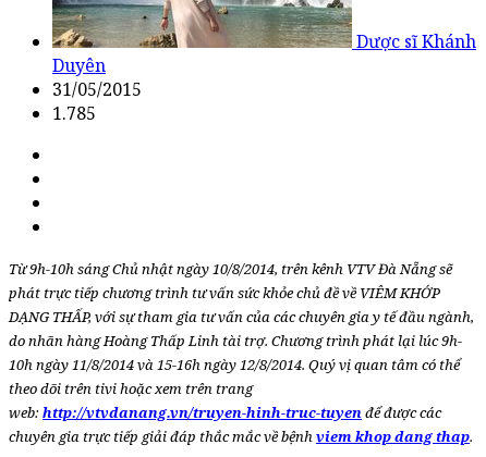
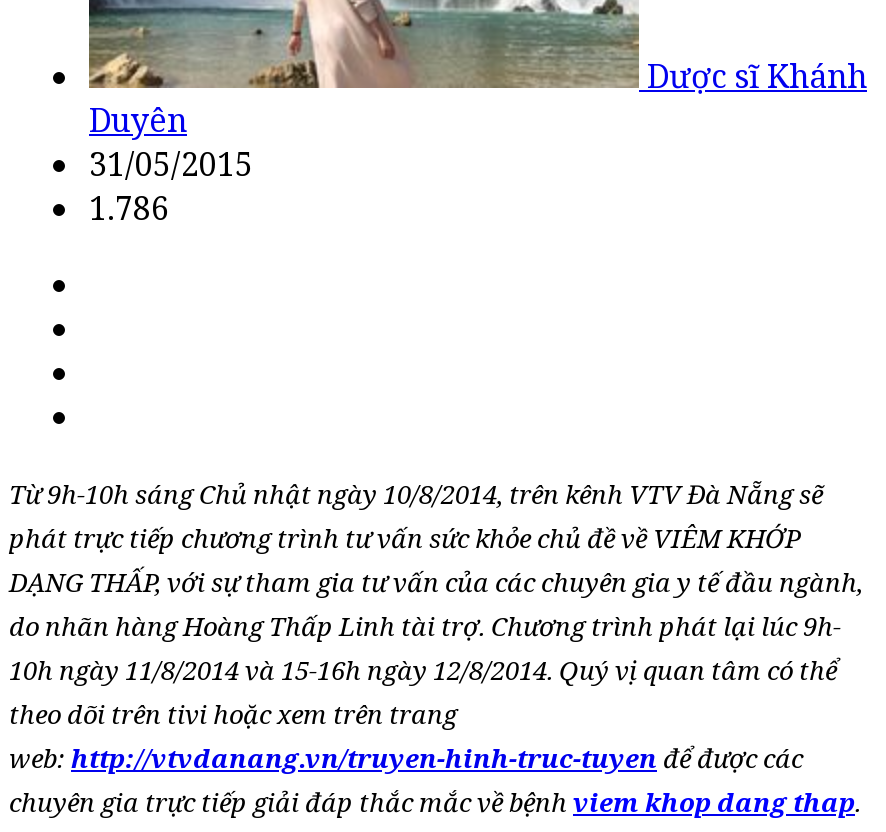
[52,101,96,125] 1.785 -> [89,186,169,230] 1.786

